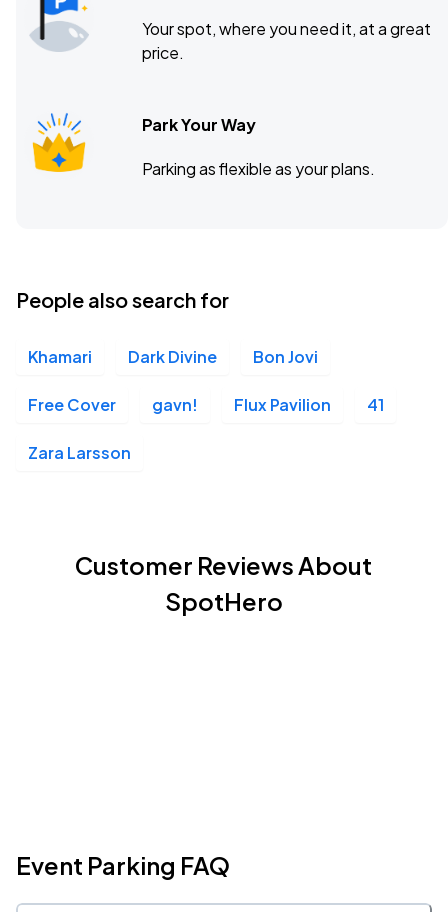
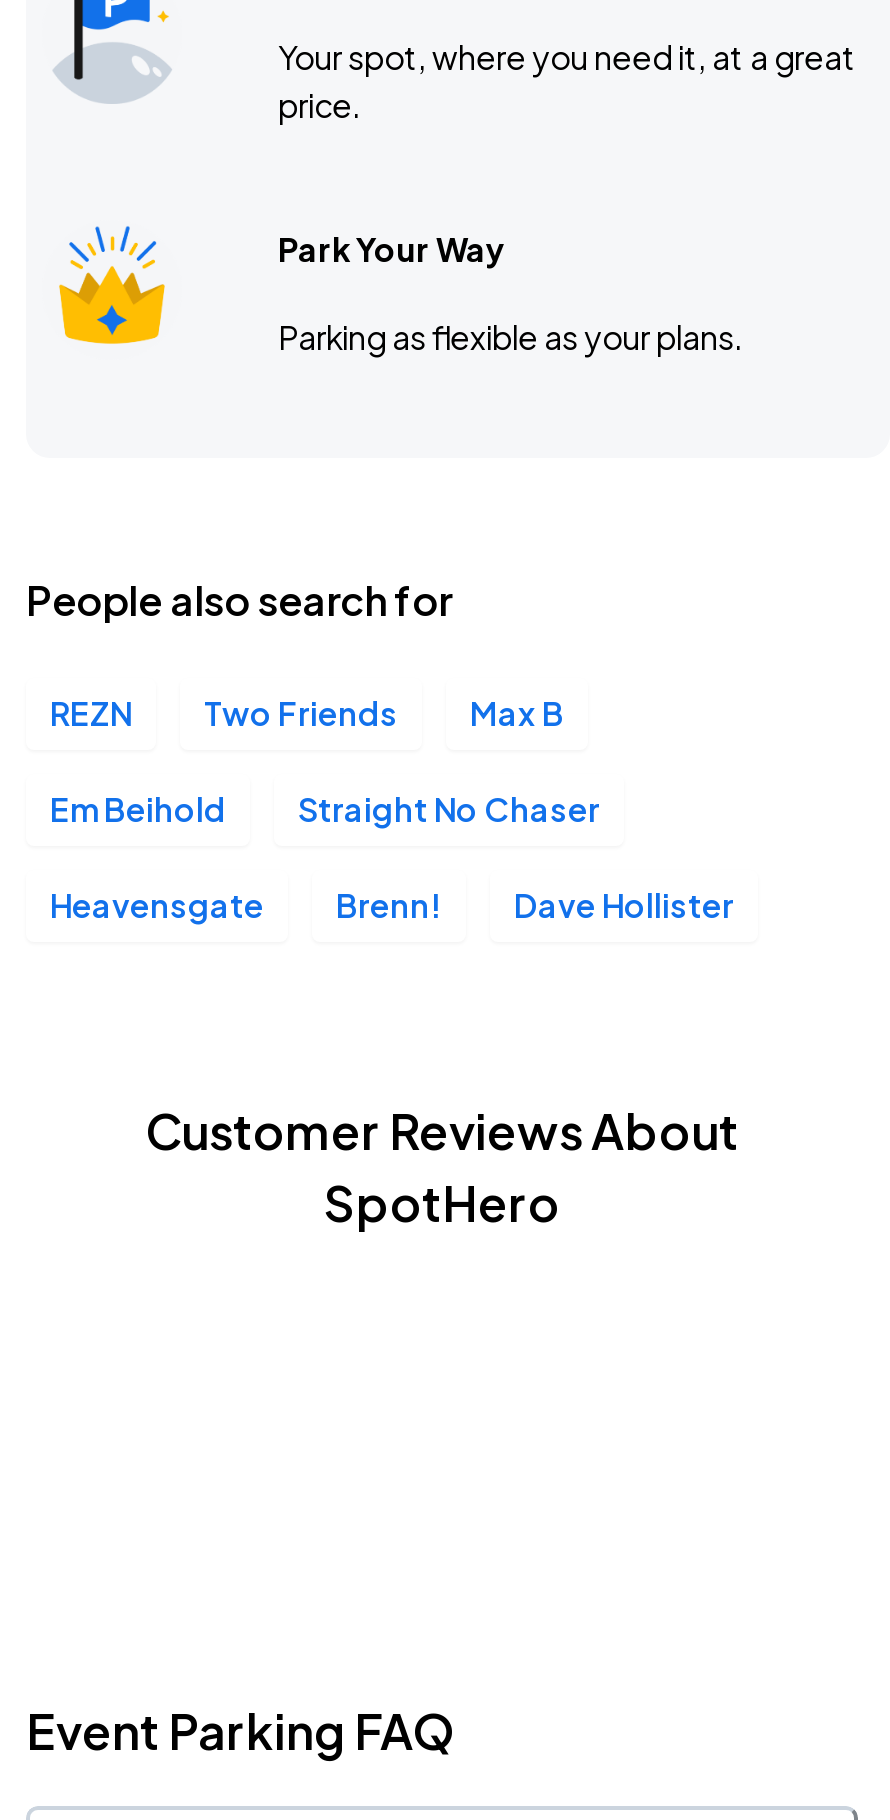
[28,346,318,367] Khamari | Dark Divine | Bon Jovi -> [50,692,564,734] REZN | Two Friends | Max B
[28,394,384,415] Free Cover | gavn! | Flux Pavilion | 41 -> [50,788,600,830] Em Beihold | Straight No Chaser
[28,442,131,463] Zara Larsson -> [50,884,734,926] Heavensgate | Brenn! | Dave Hollister

